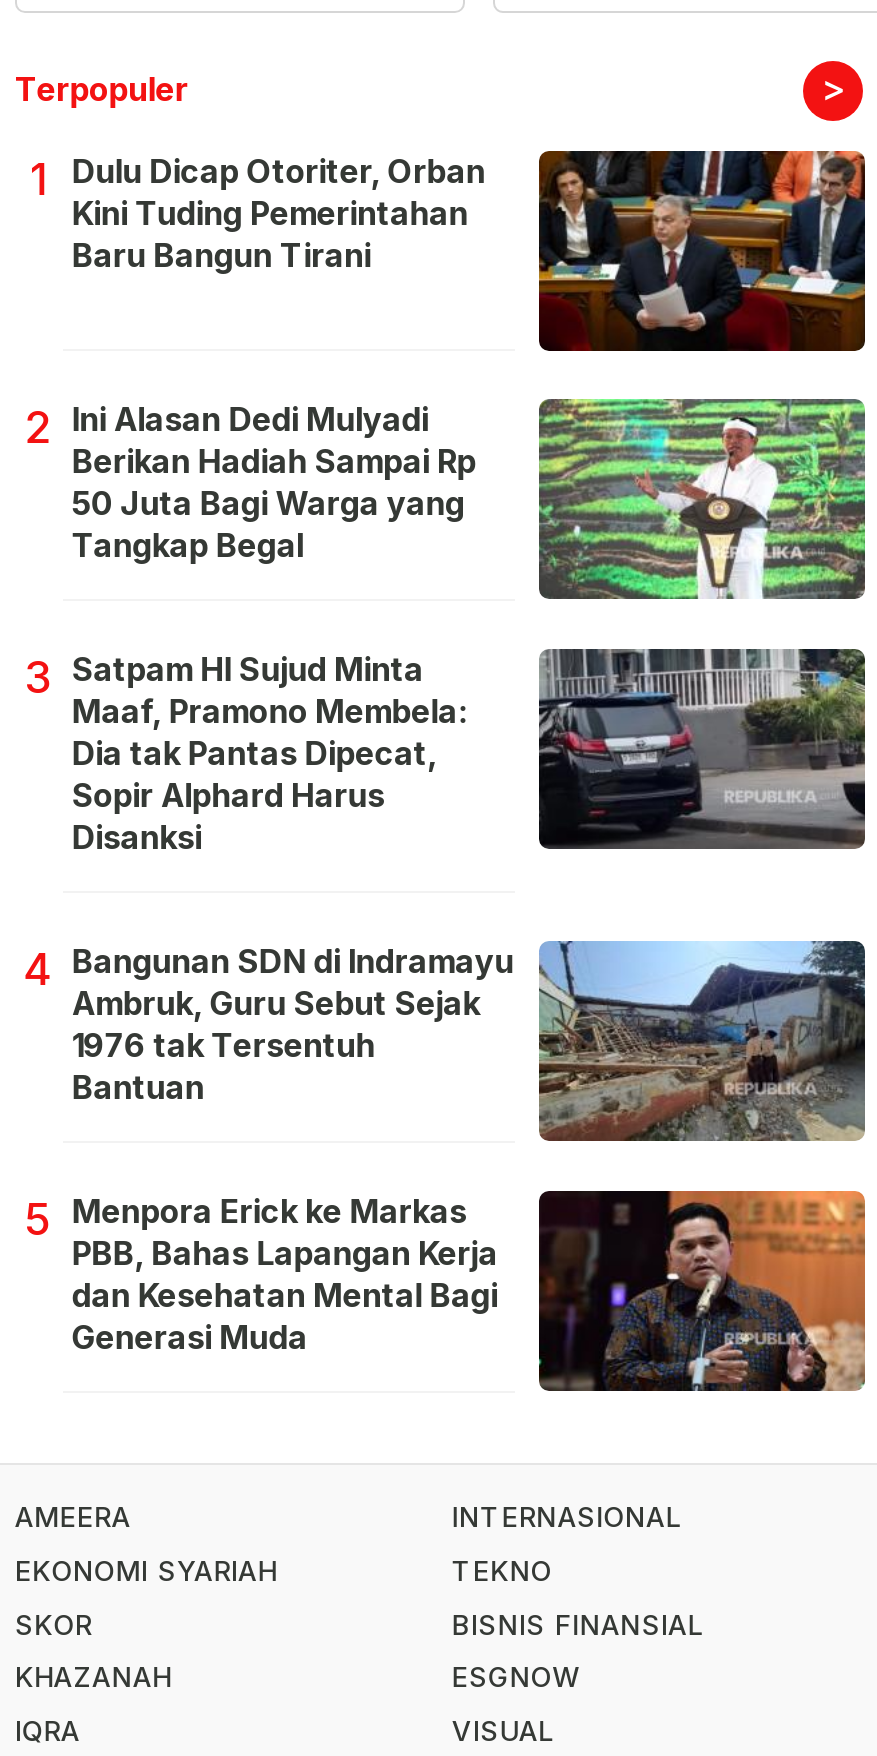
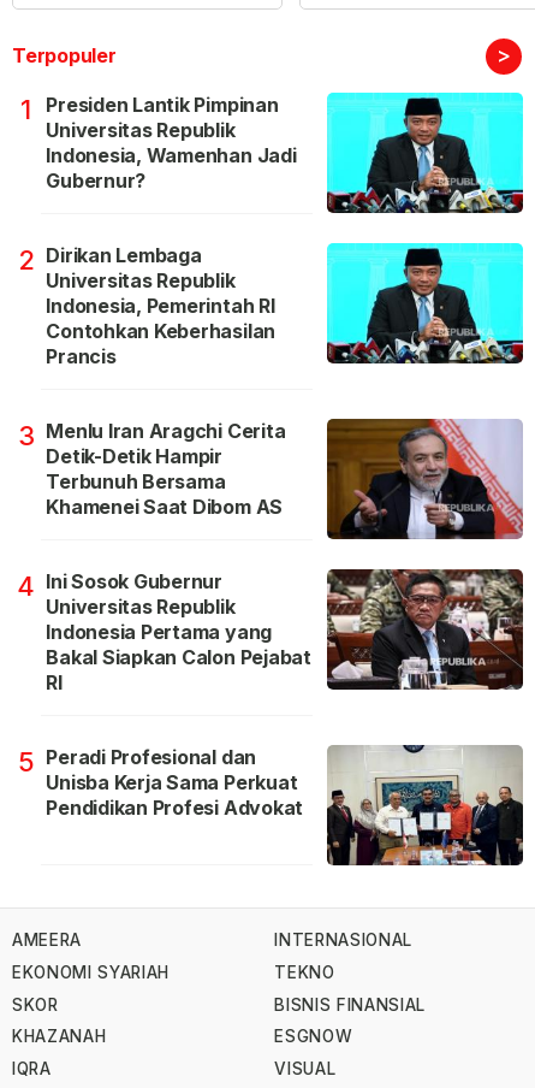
[72,149,867,353] [image] | Dulu Dicap Otoriter, Orban | Kini Tuding Pemerintahan | Baru Bangun Tirani -> [46,91,524,214] [image] | Presiden Lantik Pimpinan | Universitas Republik | Indonesia, Wamenhan Jadi | Gubernur?
[24,398,476,564] 2 Ini Alasan Dedi Mulyadi | Berikan Hadiah Sampai Rp | 50 Juta Bagi Warga yang | Tangkap Begal -> [18,243,275,368] 2 Dirikan Lembaga | Universitas Republik | Indonesia, Pemerintah RI | Contohkan Keberhasilan | Prancis
[537,397,867,601] [image] -> [326,242,524,365] [image]
[24,647,867,856] [image] | 3 Satpam HI Sujud Minta | Maaf, Pramono Membela: | Dia tak Pantas Dipecat, | Sopir Alphard Harus | Disanksi -> [18,418,524,539] [image] | 3 Menlu Iran Aragchi Cerita | Detik-Detik Hampir | Terbunuh Bersama | Khamenei Saat Dibom AS
[23,939,867,1143] [image] | 4 Bangunan SDN di Indramayu | Ambruk, Guru Sebut Sejak | 1976 tak Tersentuh | Bantuan -> [17,568,523,694] [image] | 4 Ini Sosok Gubernur | Universitas Republik | Indonesia Pertama yang | Bakal Siapkan Calon Pejabat | RI
[24,1189,867,1393] [image] | 5 Menpora Erick ke Markas | PBB, Bahas Lapangan Kerja | dan Kesehatan Mental Bagi | Generasi Muda -> [18,744,524,867] [image] | 5 Peradi Profesional dan | Unisba Kerja Sama Perkuat | Pendidikan Profesi Advokat

